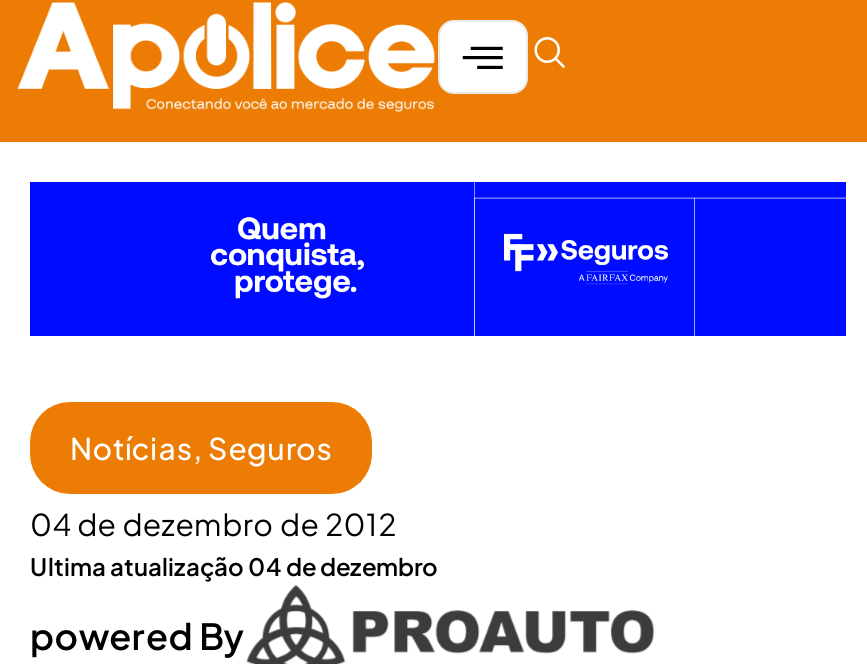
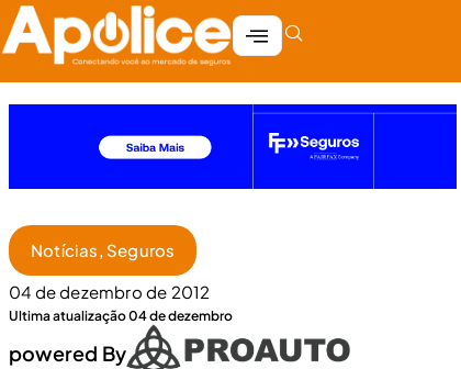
[194,214,400,300] [image] -> [98,123,213,168] [image]

